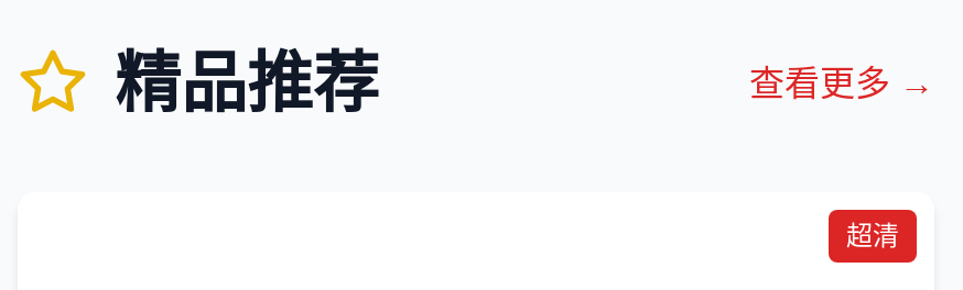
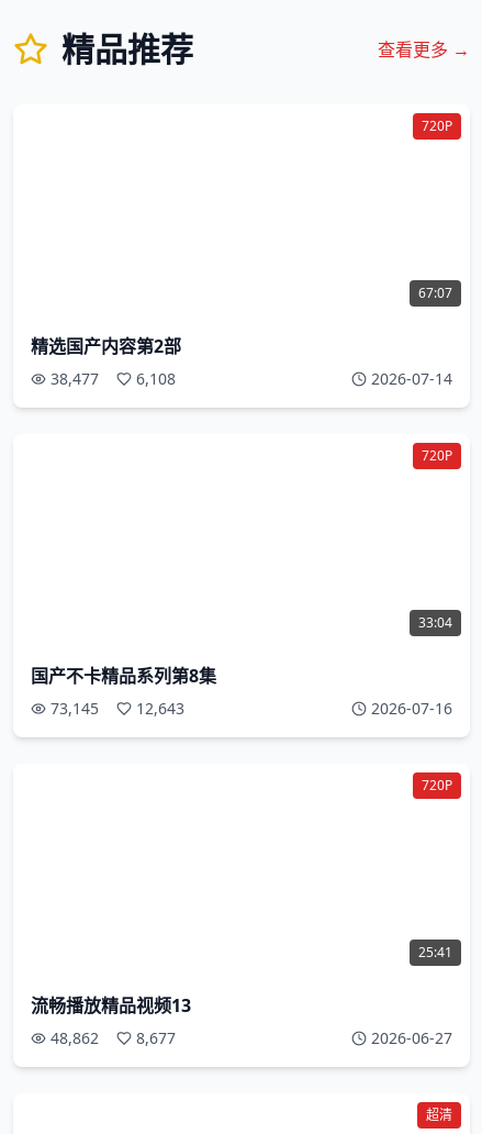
none -> [31,283,452,389] 67:07 | 精选国产内容第2部 | 38,477 | 6,108 | 2026-07-14
none -> [31,613,452,719] 33:04 | 国产不卡精品系列第8集 | 73,145 | 12,643 | 2026-07-16
none -> [31,943,452,1048] 25:41 | 流畅播放精品视频13 | 48,862 | 8,677 | 2026-06-27
none -> [422,116,452,135] 720P
none -> [422,446,452,465] 720P
none -> [422,776,452,794] 720P

